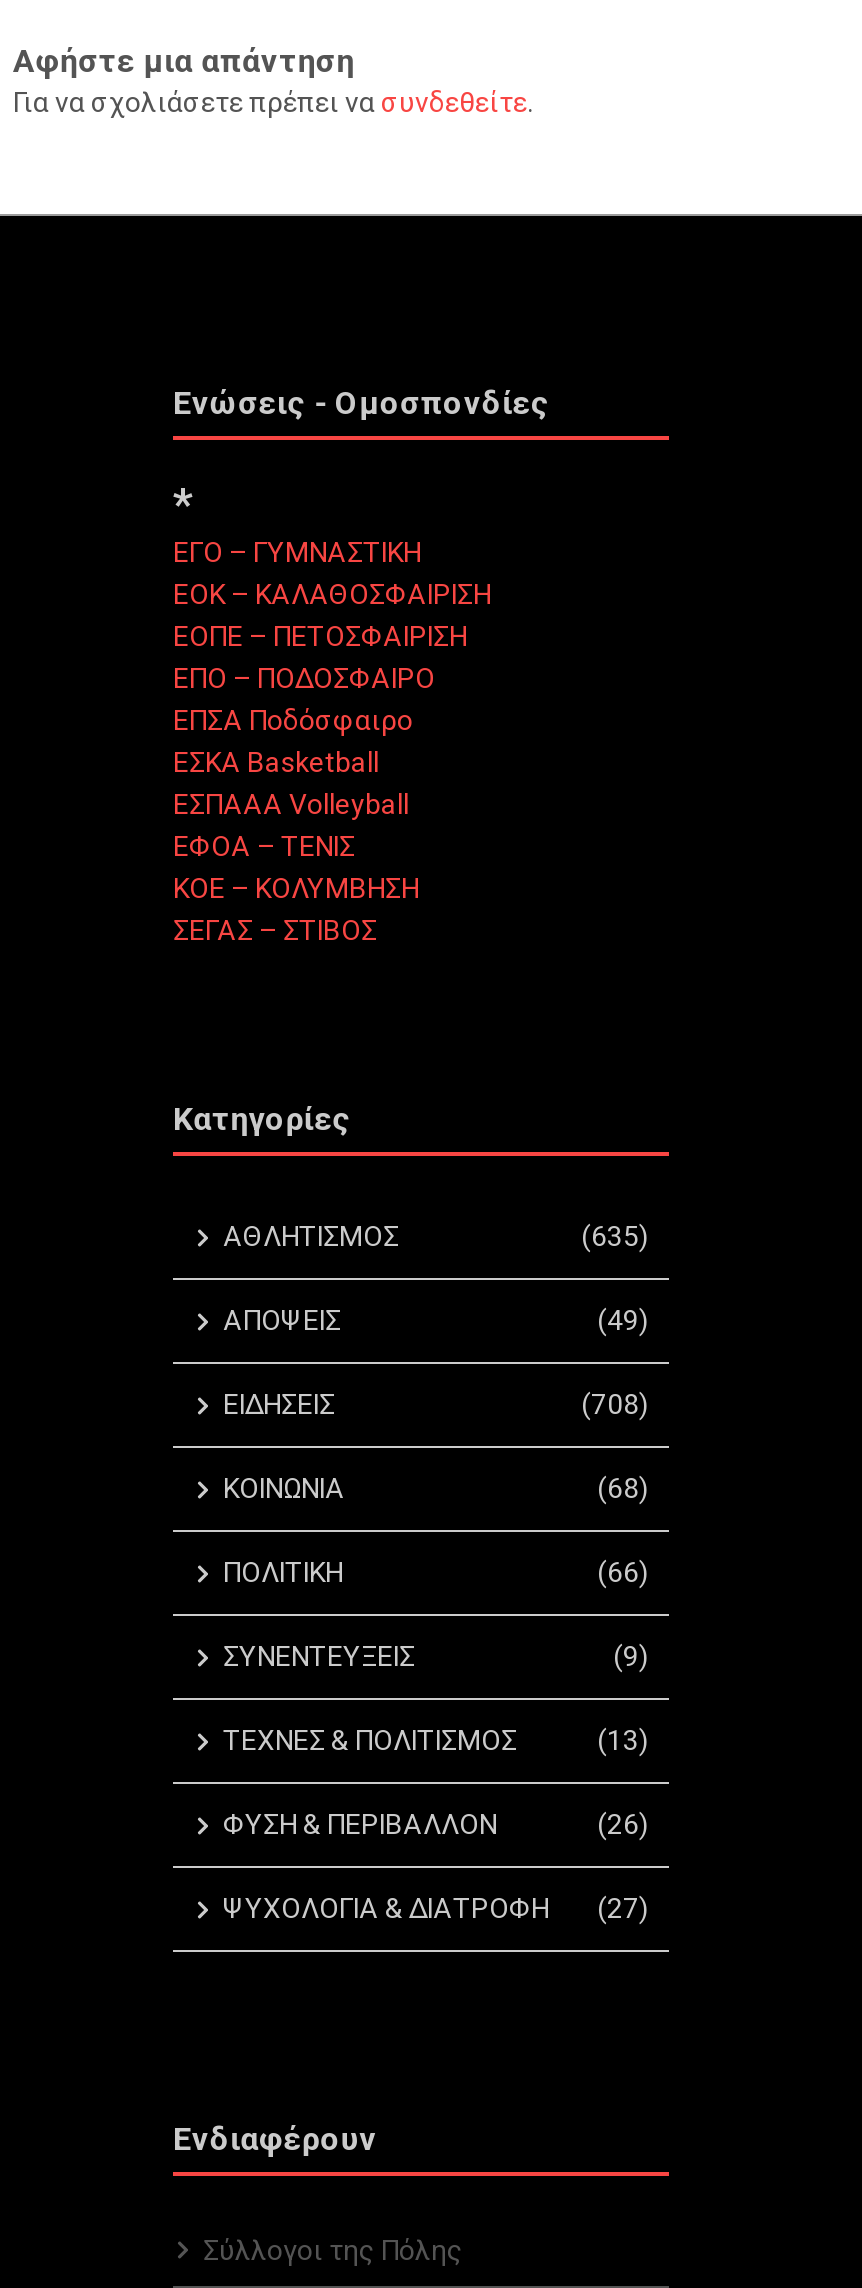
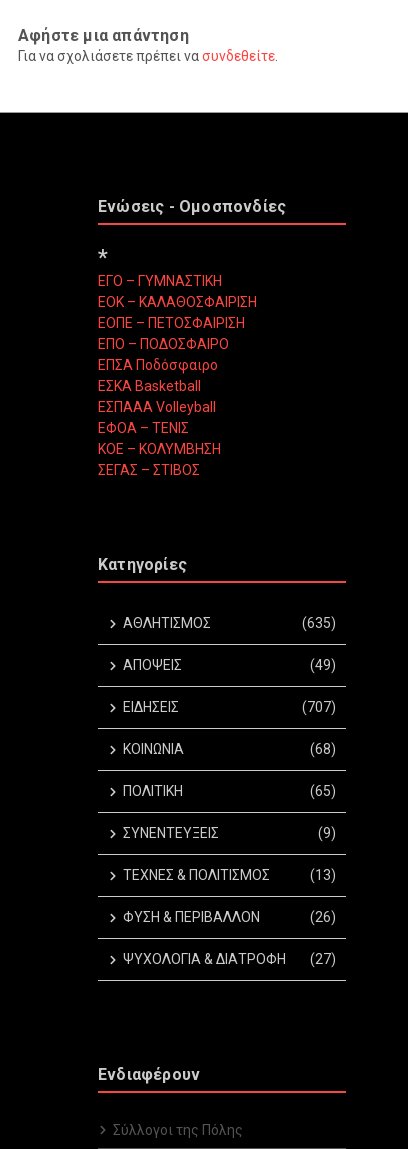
[581,1388,649,1420] (708) -> [302,699,336,715] (707)
[597,1556,649,1588] (66) -> [310,783,336,799] (65)

